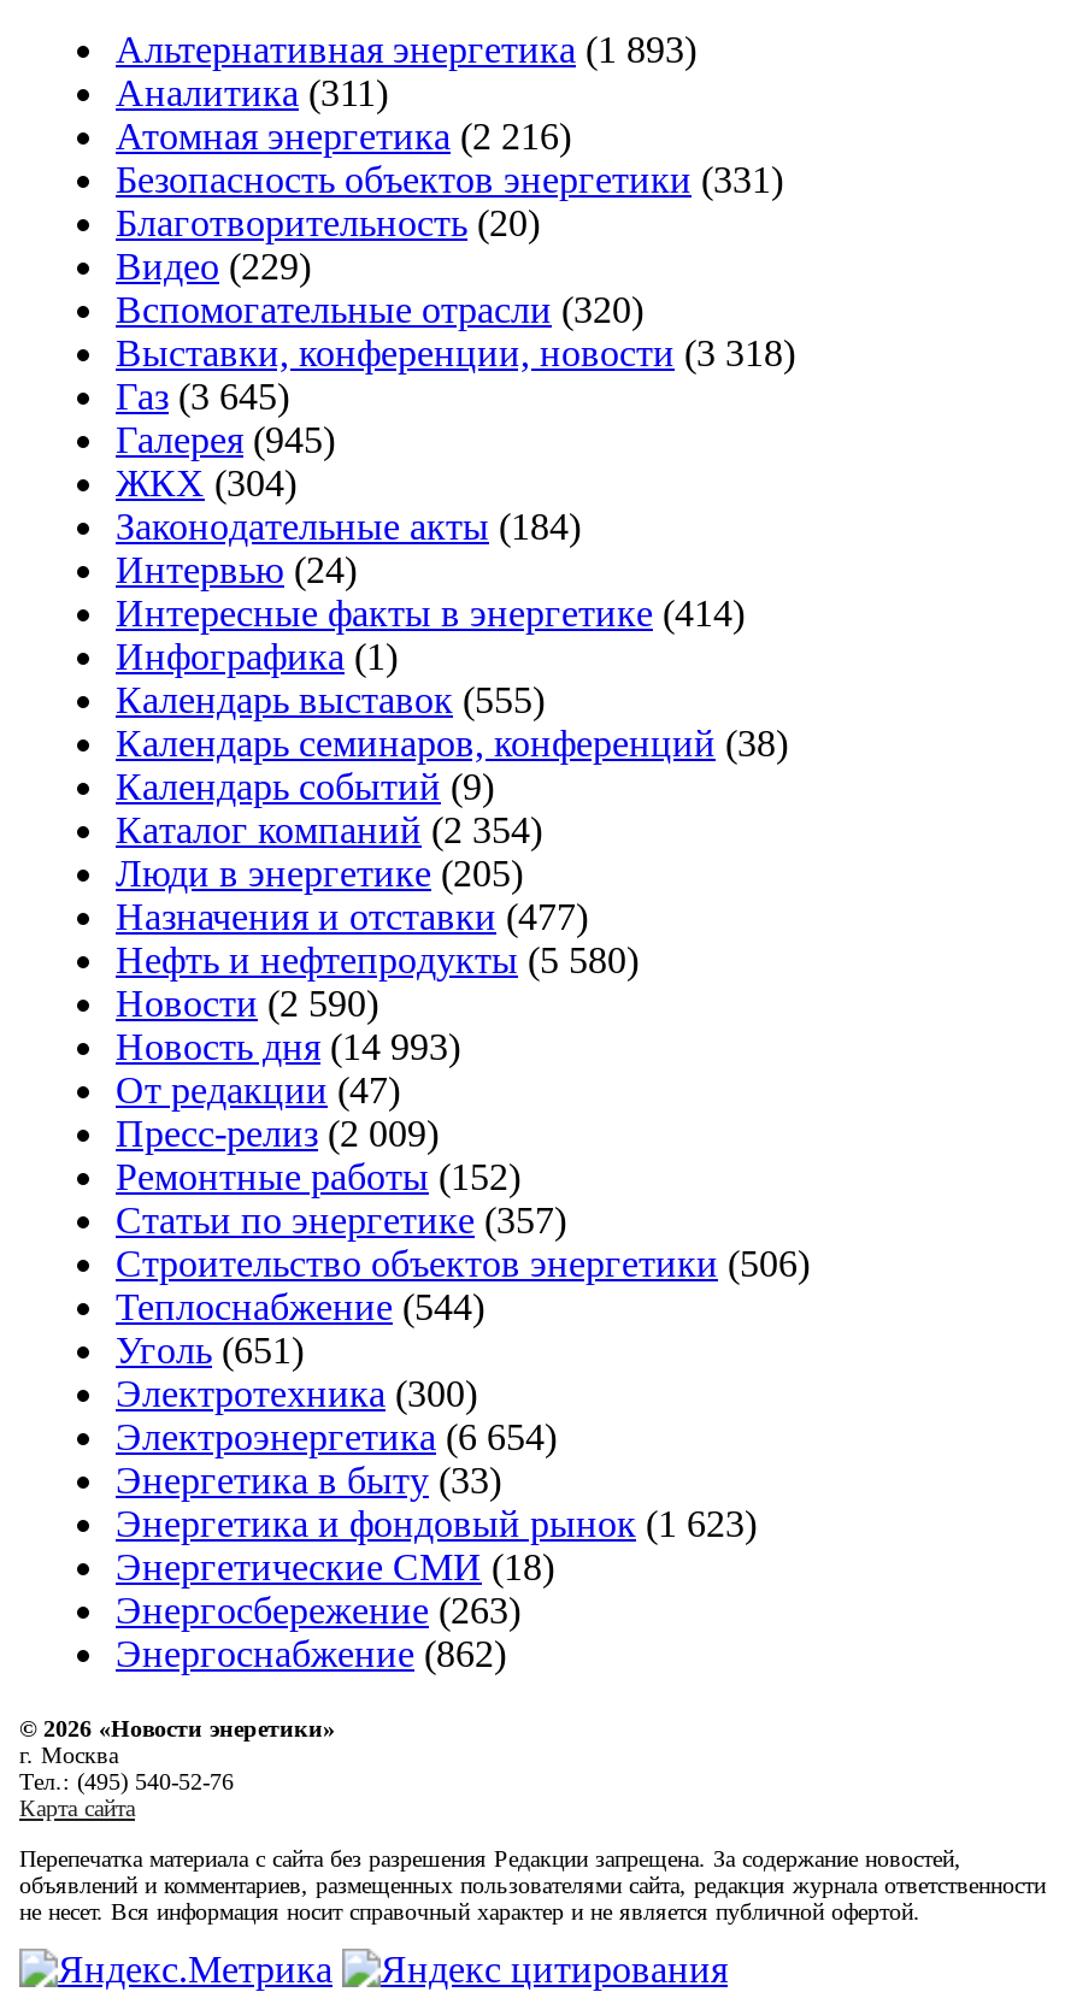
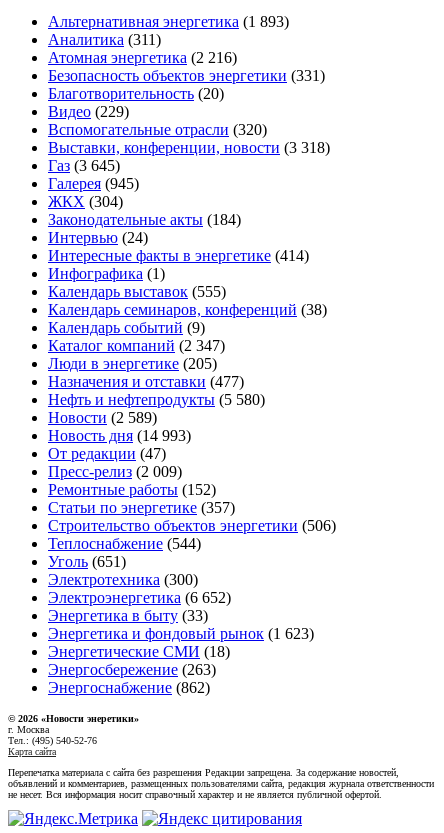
[116,810,542,851] Каталог компаний (2 354) -> [48,337,225,354] Каталог компаний (2 347)
[116,984,378,1025] Новости (2 590) -> [48,409,157,426] Новости (2 589)
[116,1417,557,1458] Электроэнергетика (6 654) -> [48,589,231,606] Электроэнергетика (6 652)

